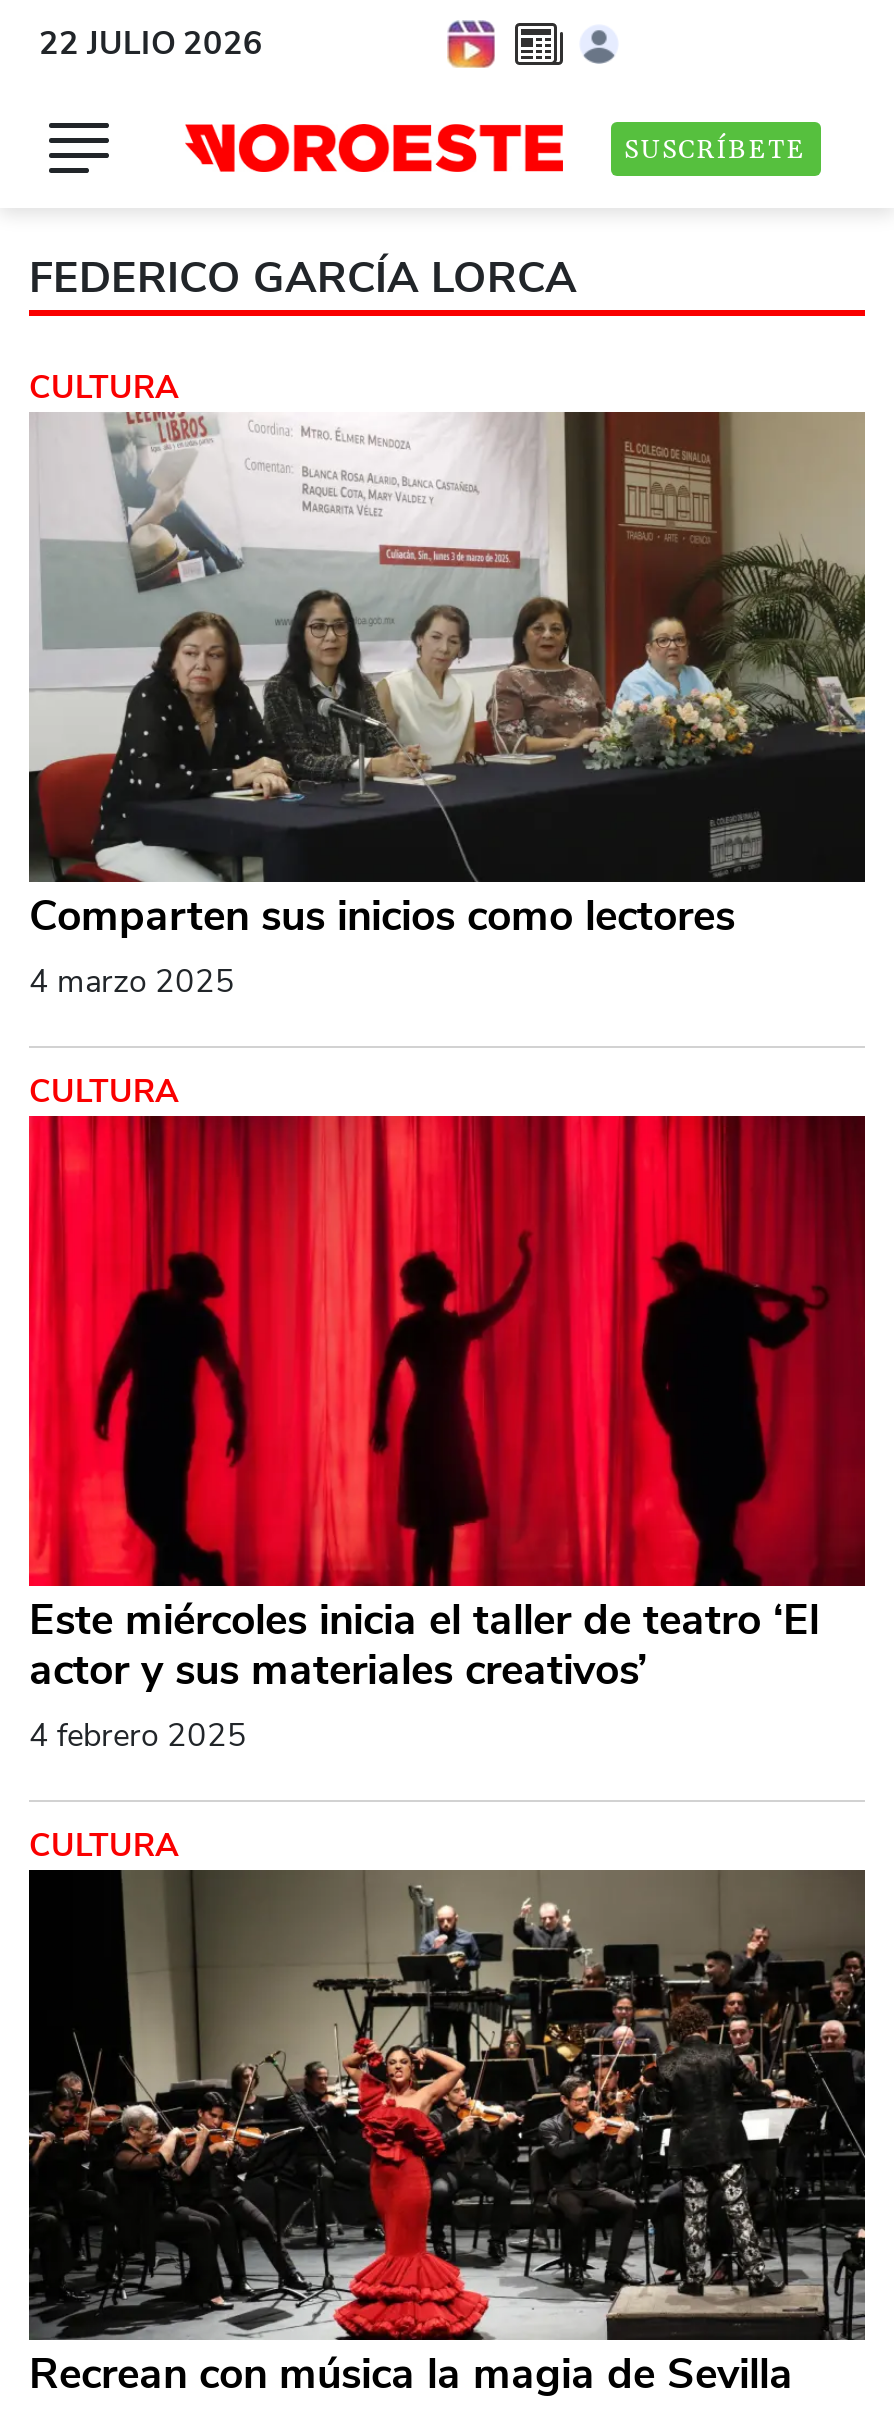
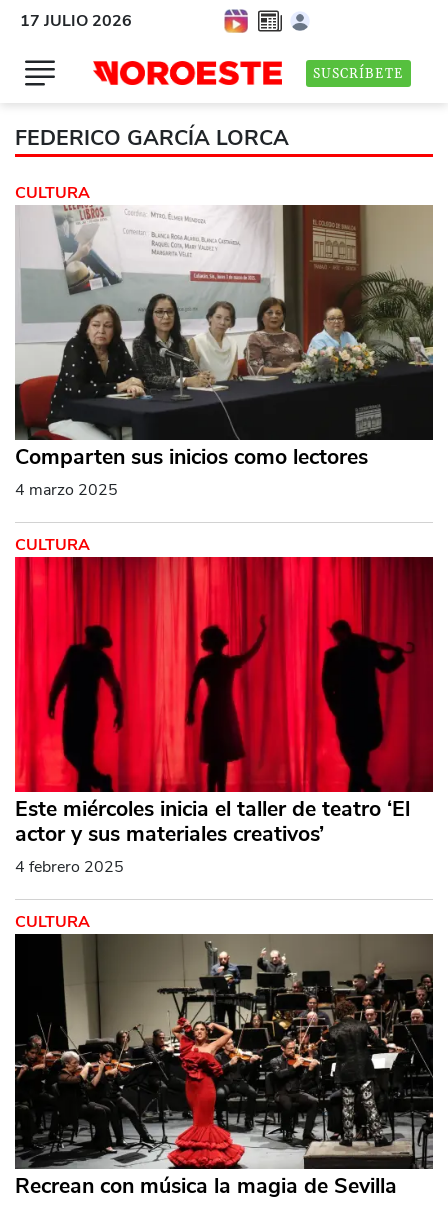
[39,22,263,66] 22 JULIO 2026 -> [20,10,132,32] 17 JULIO 2026

